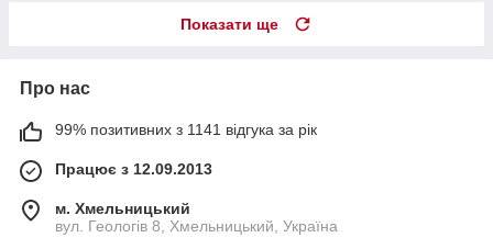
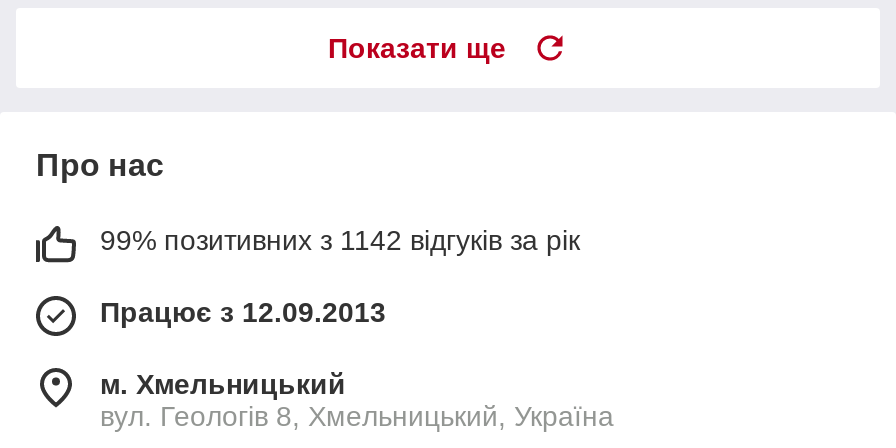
[55,121,317,139] 99% позитивних з 1141 відгука за рік -> [100,225,580,257] 99% позитивних з 1142 відгуків за рік

